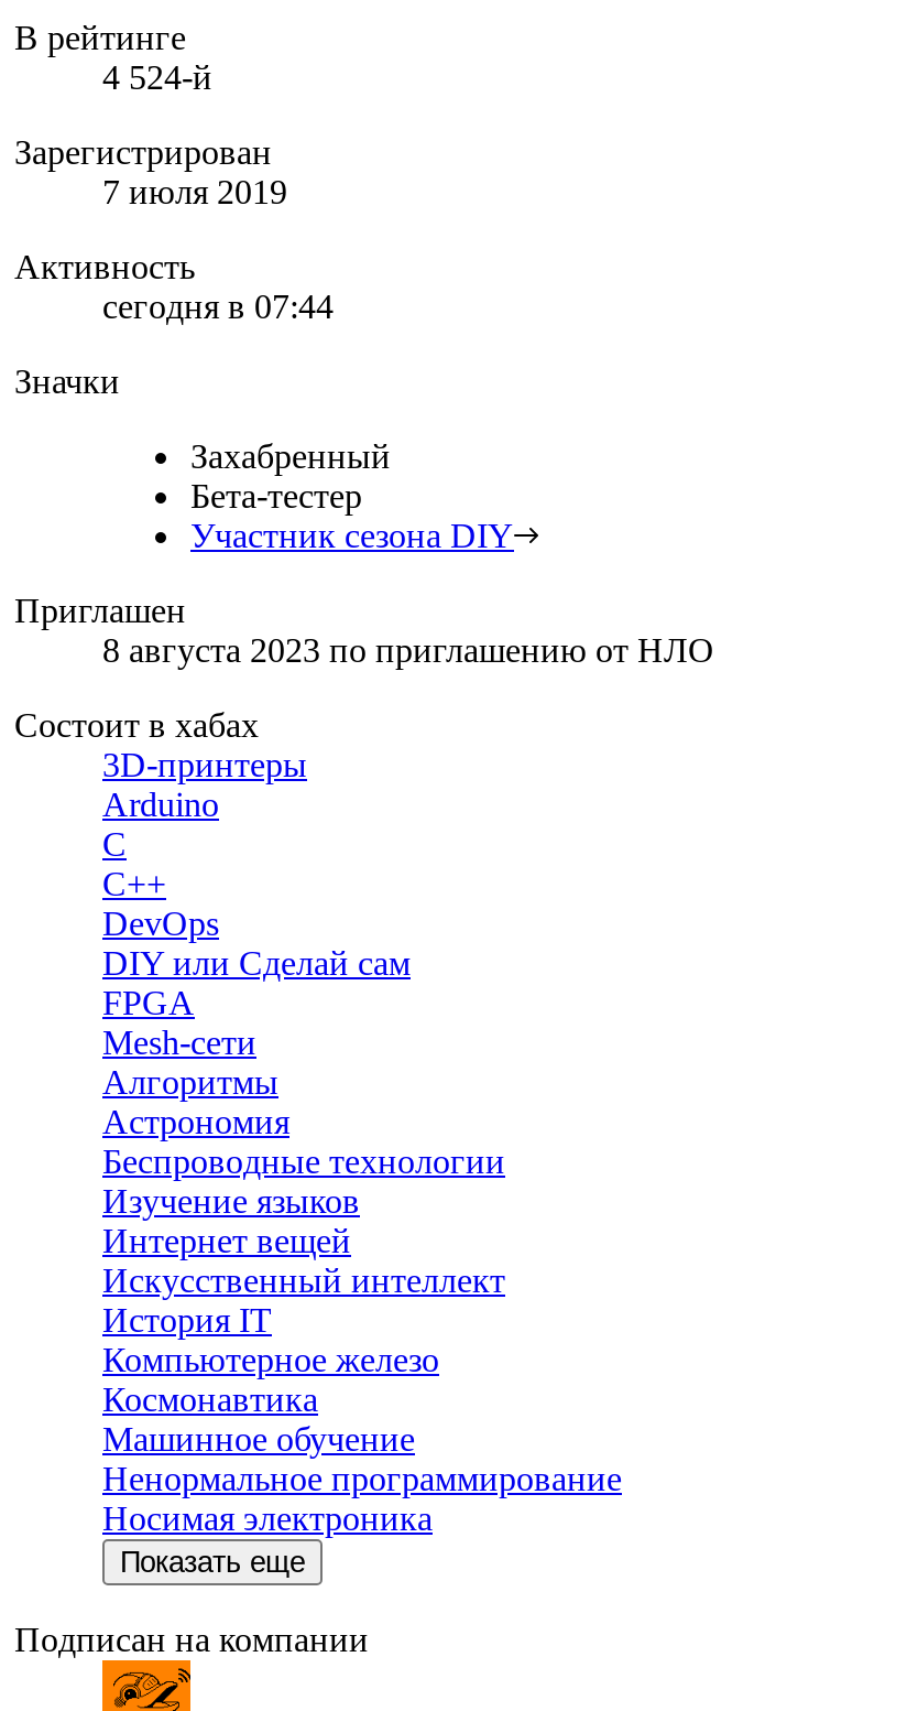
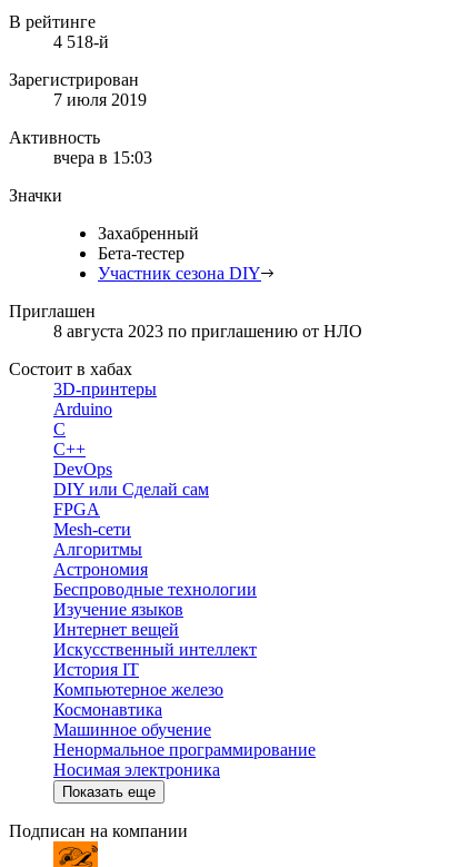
[102,58,212,96] 4 524-й -> [53,32,109,51] 4 518-й
[102,288,334,325] сегодня в 07:44 -> [53,148,152,167] вчера в 15:03

